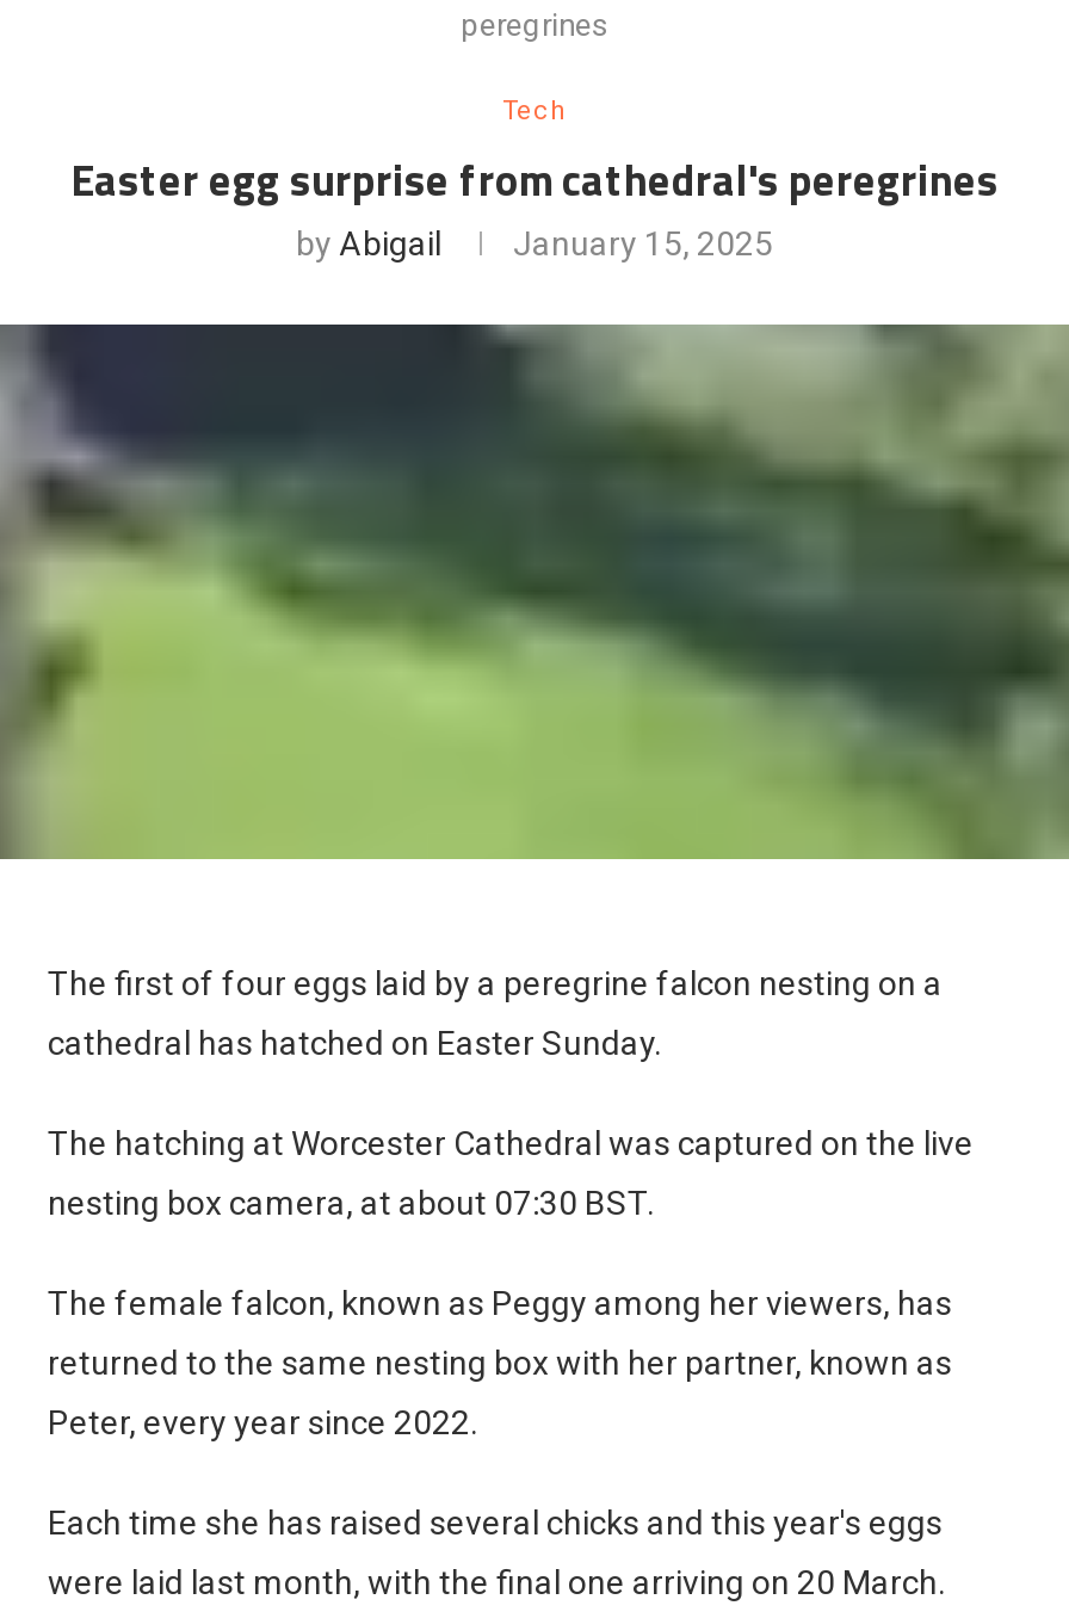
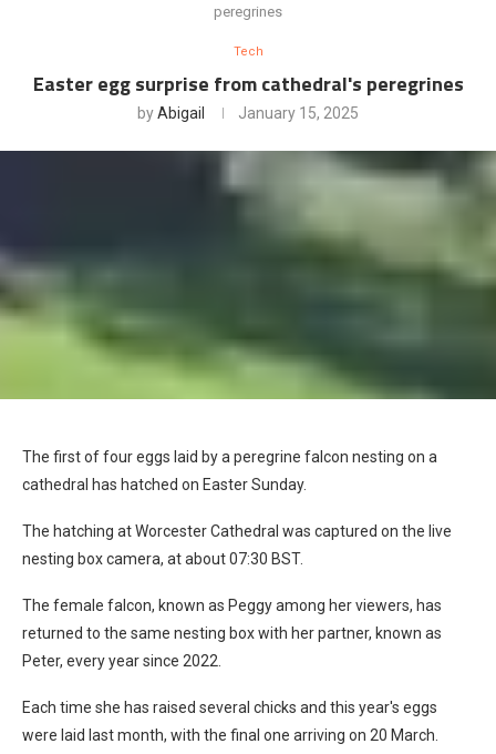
[7,322,1062,862] [image] -> [3,150,493,400] [image]

